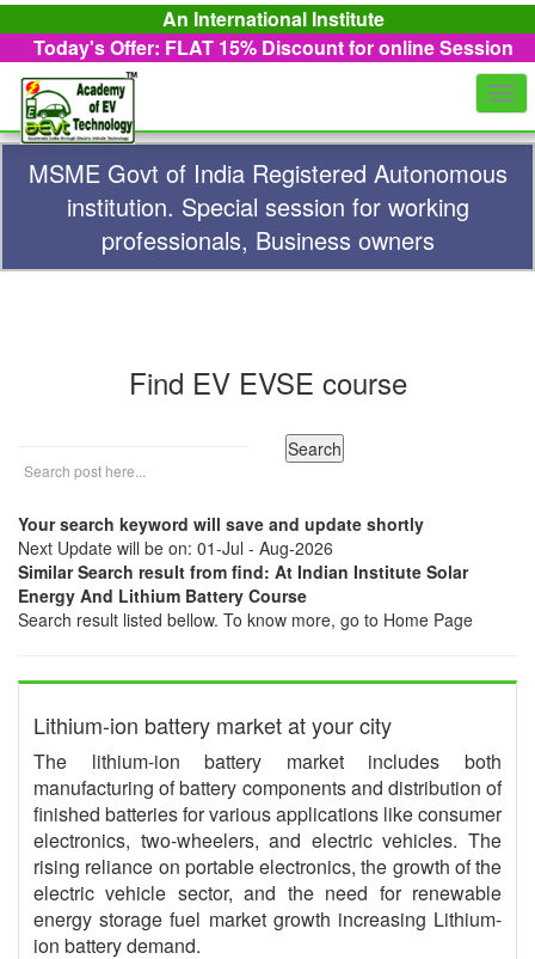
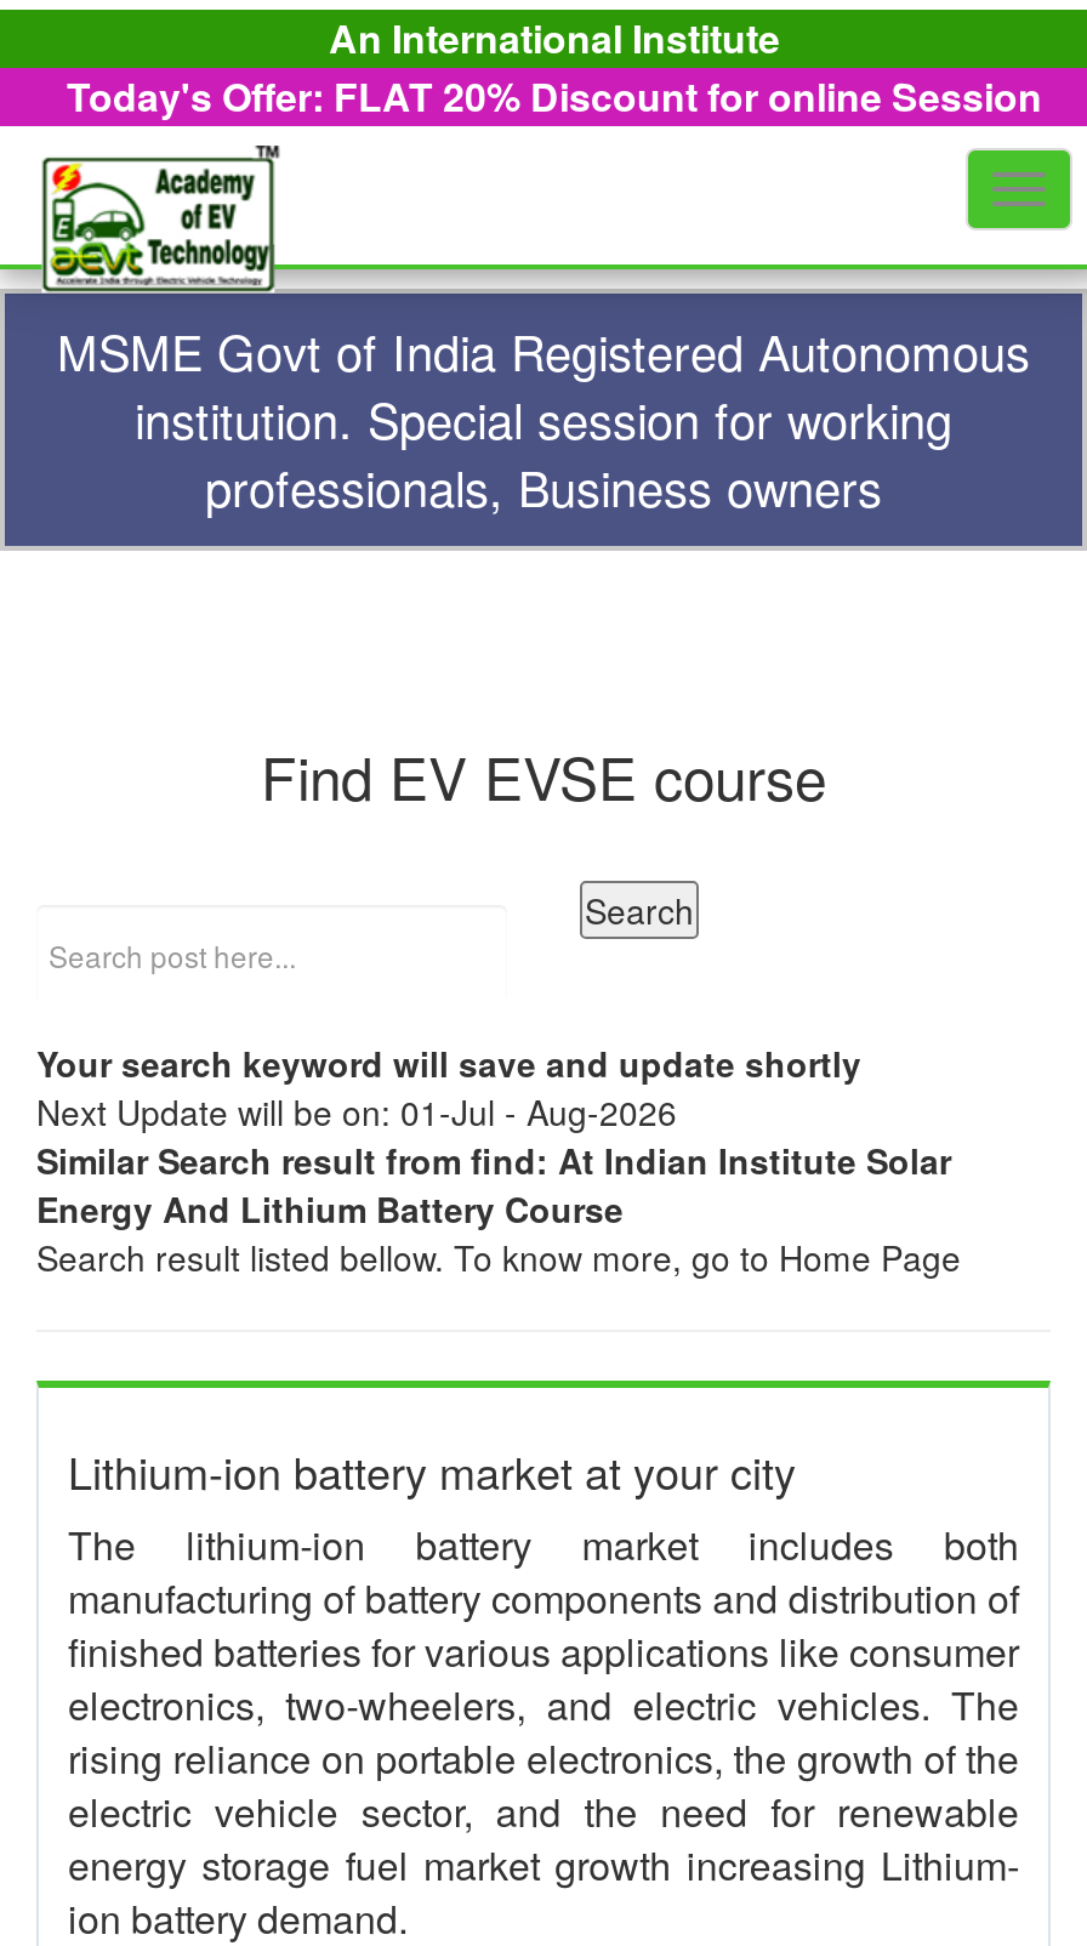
[33,33,513,61] Today's Offer: FLAT 15% Discount for online Session -> [67,68,1042,124] Today's Offer: FLAT 20% Discount for online Session

